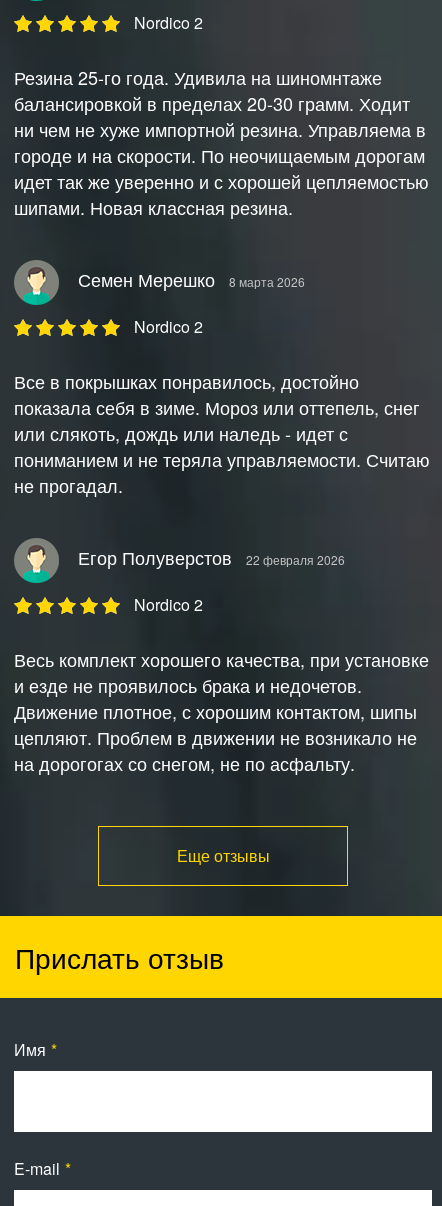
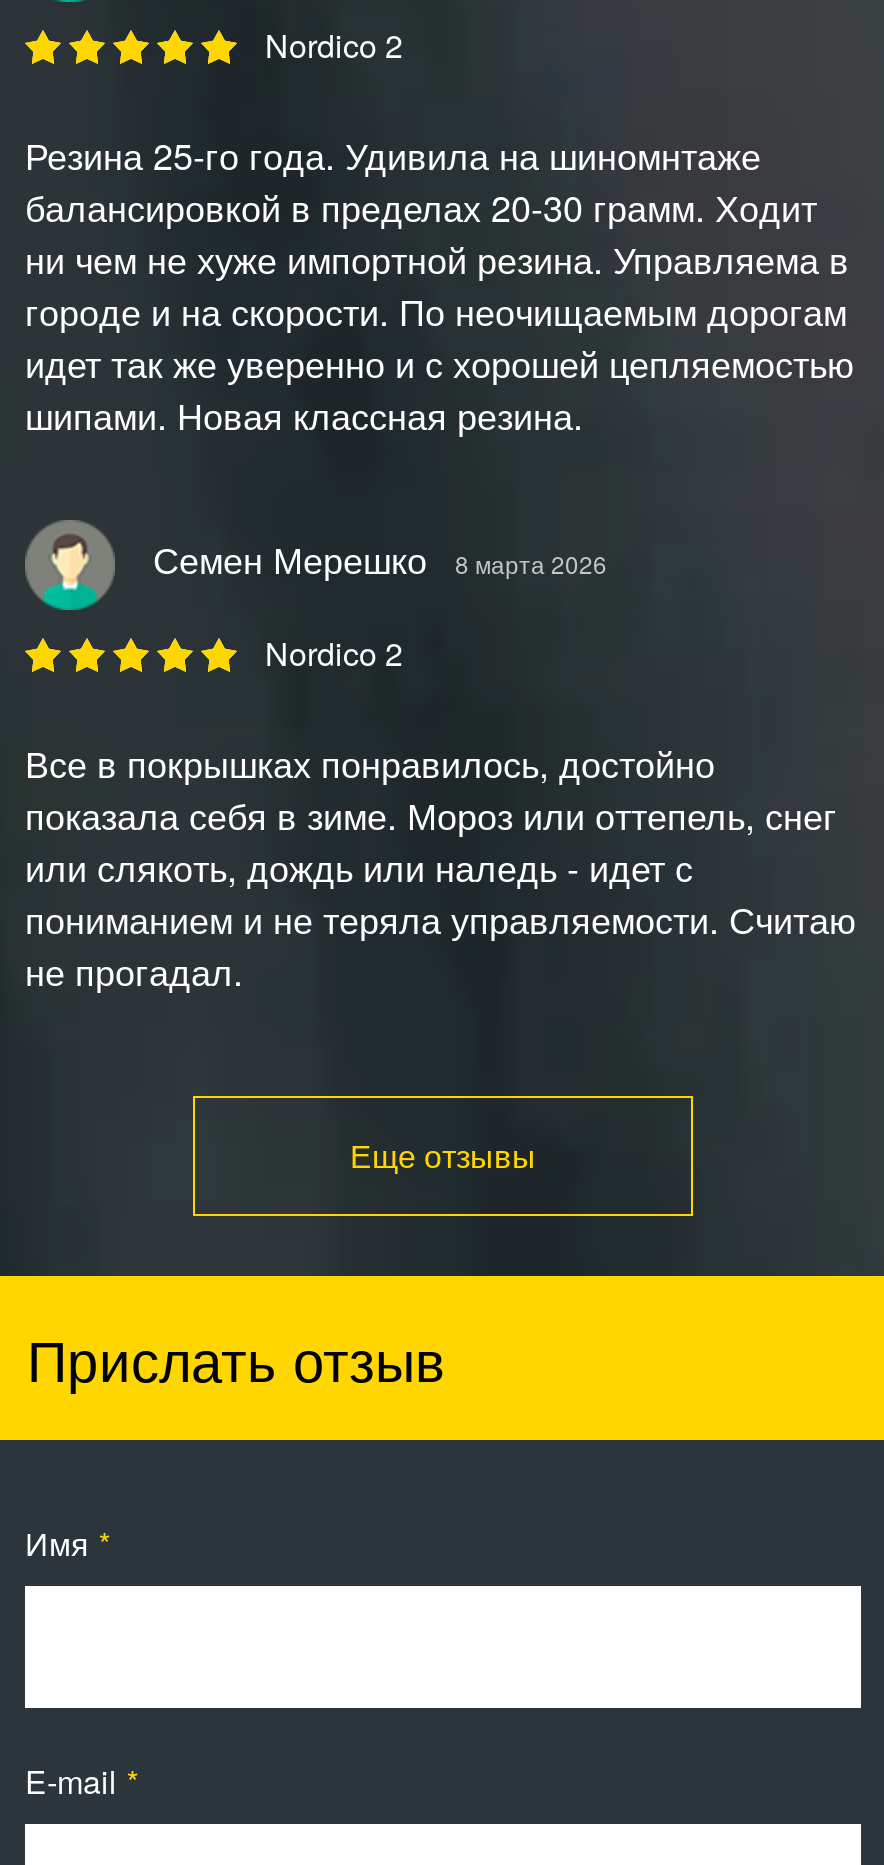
[14,544,429,776] Егор Полуверстов | 22 февраля 2026 | Nordico 2 | Весь комплект хорошего качества, при установке | и езде не проявилось брака и недочетов. | Движение плотное, с хорошим контактом, шипы | цепляют. Проблем в движении не возникало не | на дорогогах со снегом, не по асфальту. -> none

